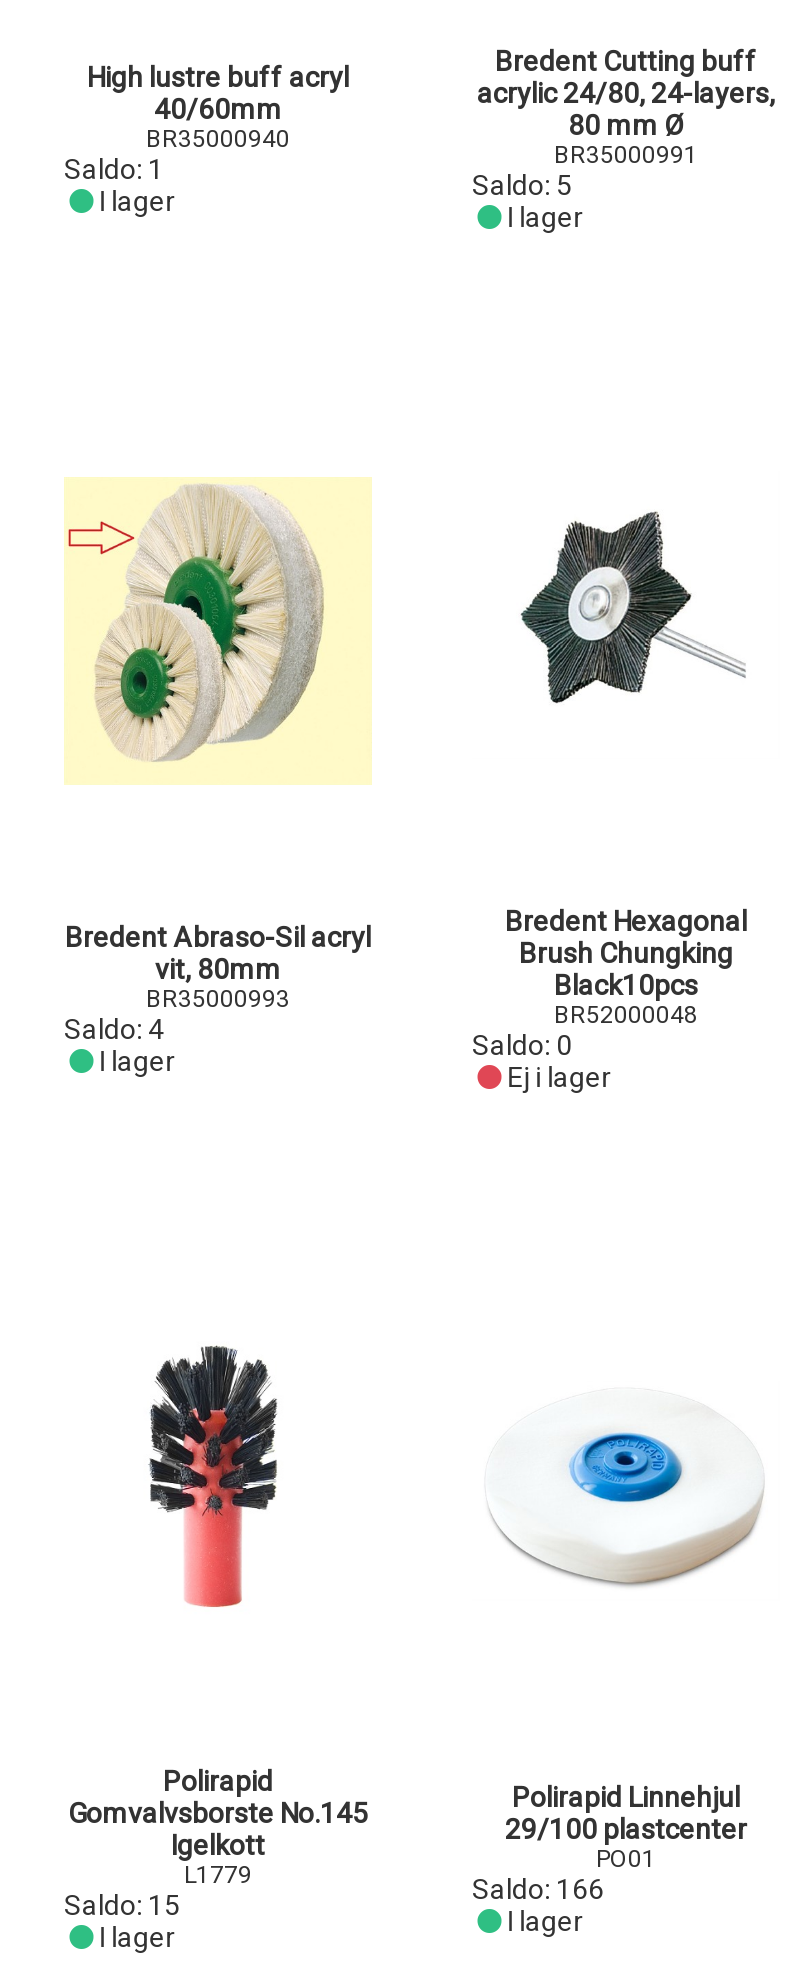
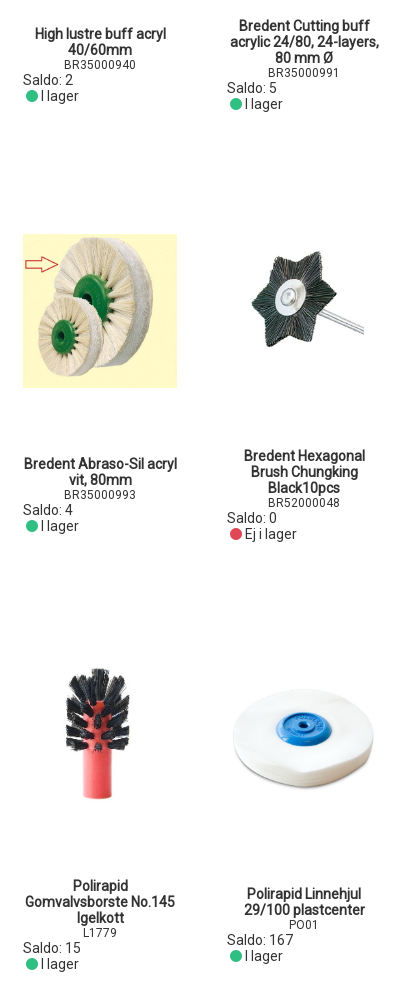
[64,153,164,185] Saldo: 1 -> [23,72,73,88] Saldo: 2
[472,1873,604,1905] Saldo: 166 -> [227,932,293,948] Saldo: 167

